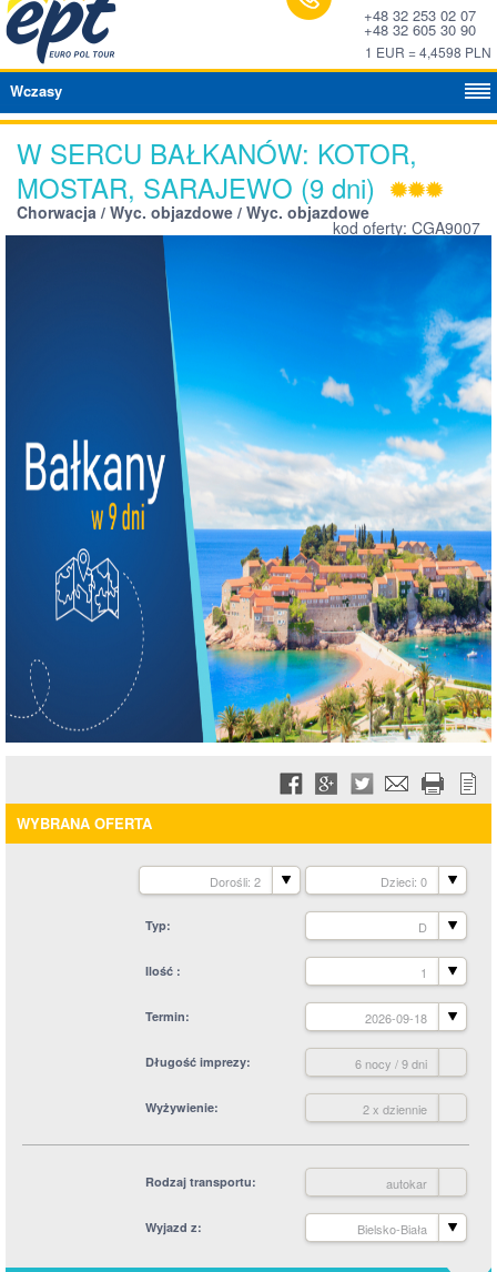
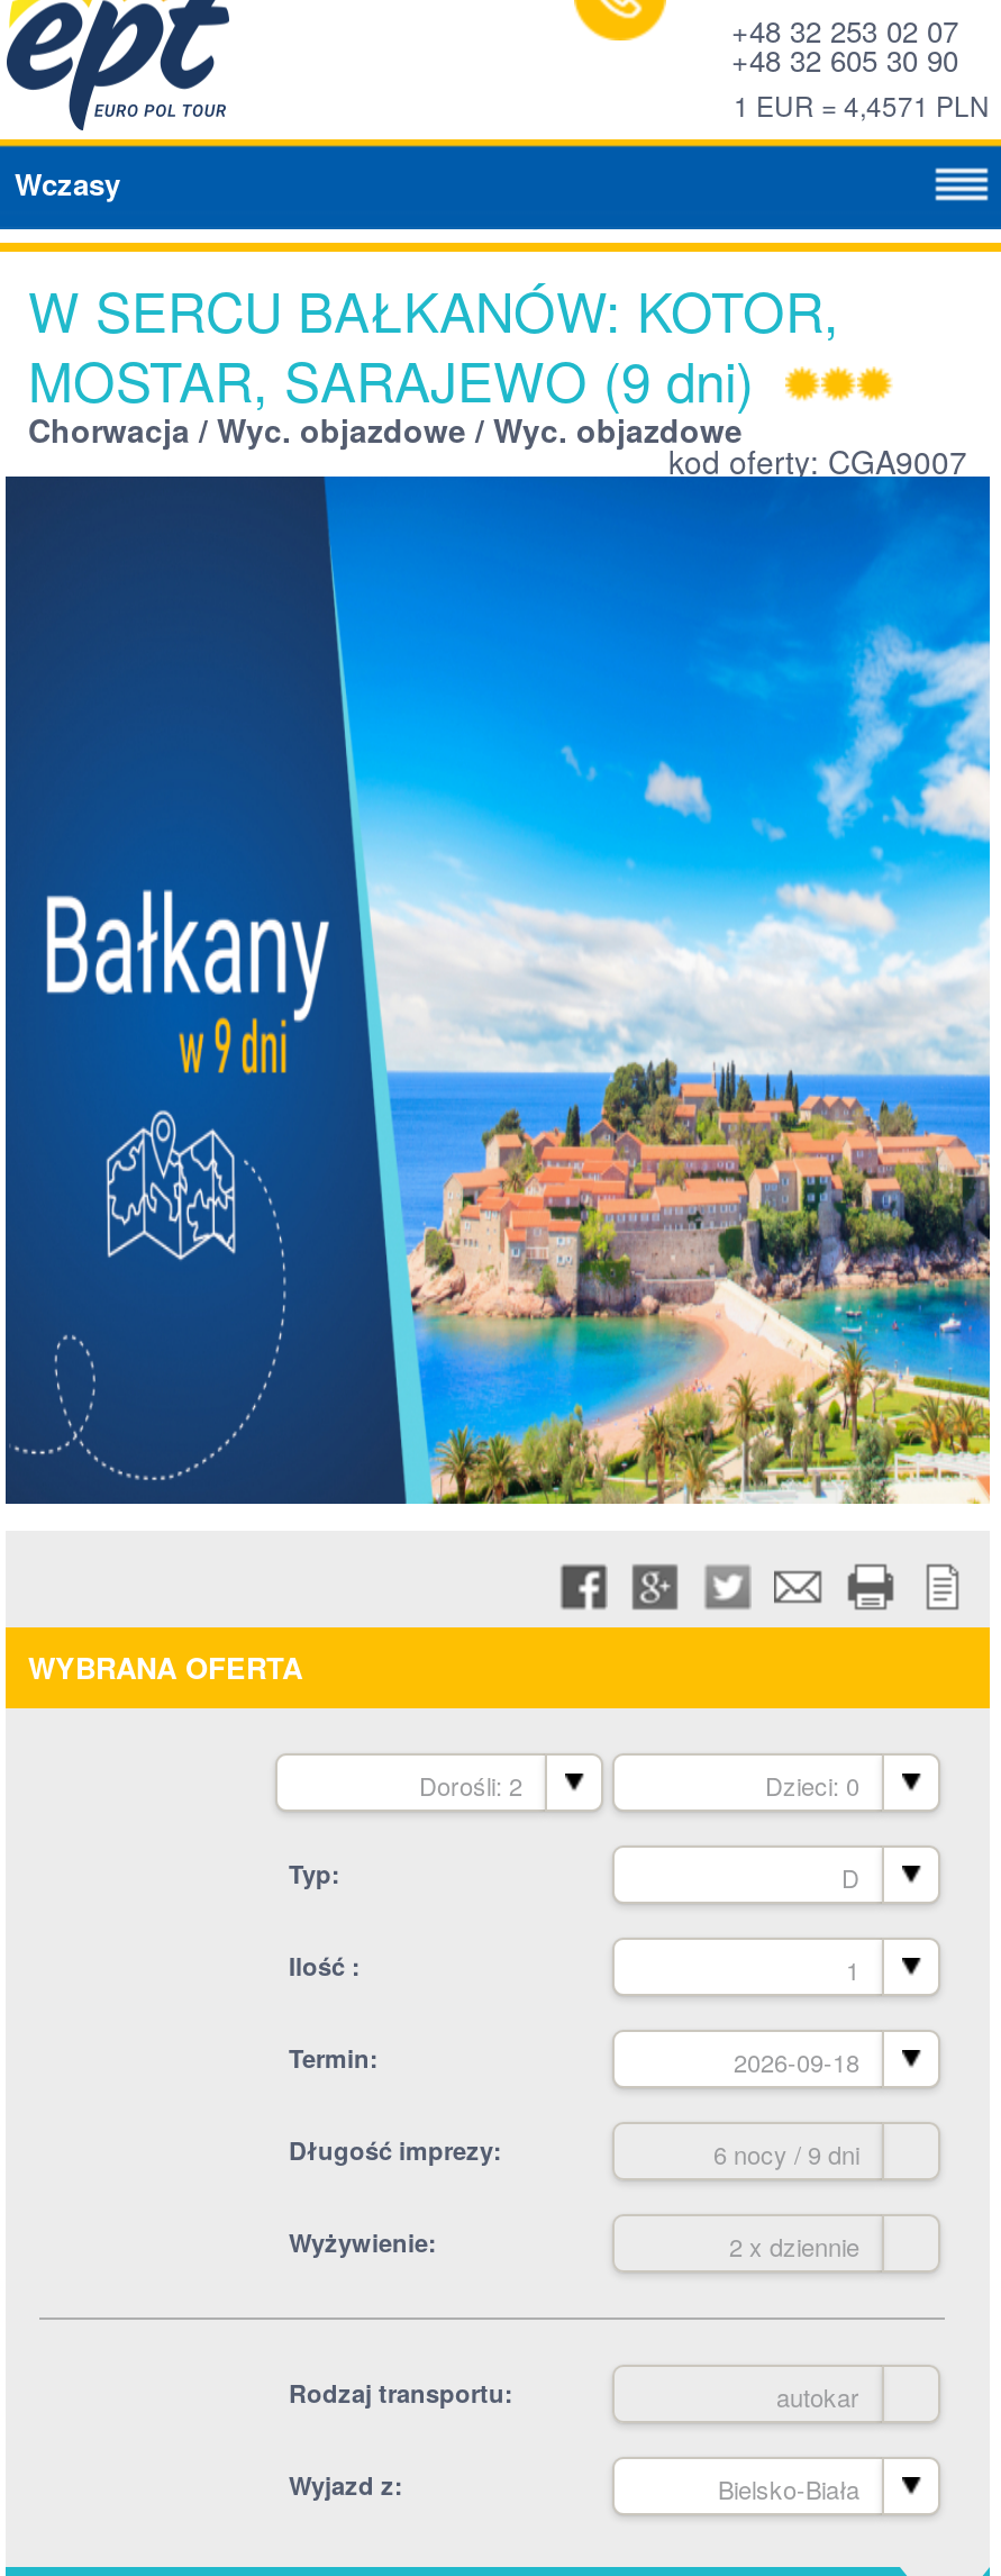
[365,42,491,61] 1 EUR = 4,4598 PLN -> [734,85,990,124] 1 EUR = 4,4571 PLN

